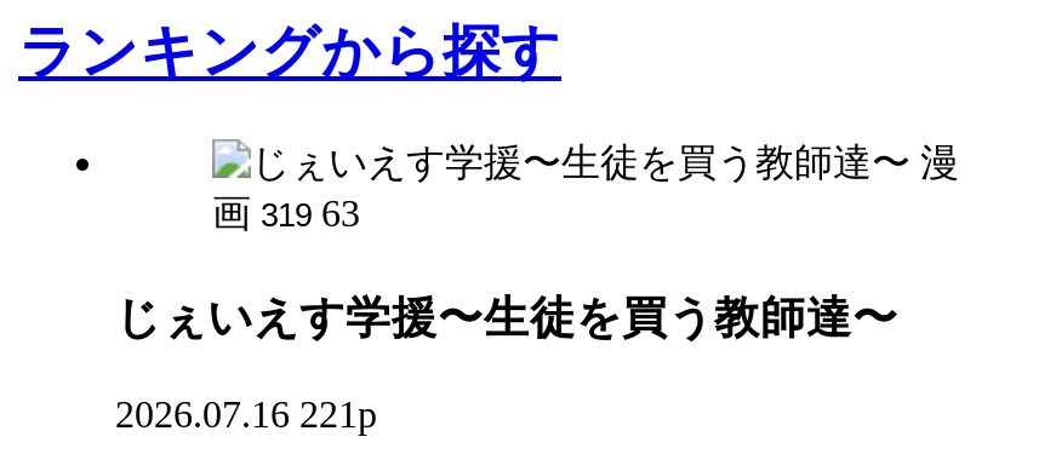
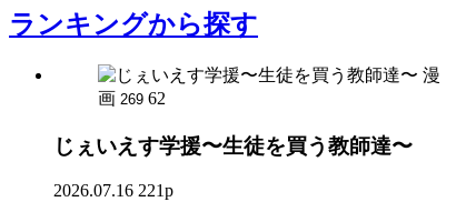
[212,192,360,234] 画 319 63 -> [98,89,166,108] 画 269 62

